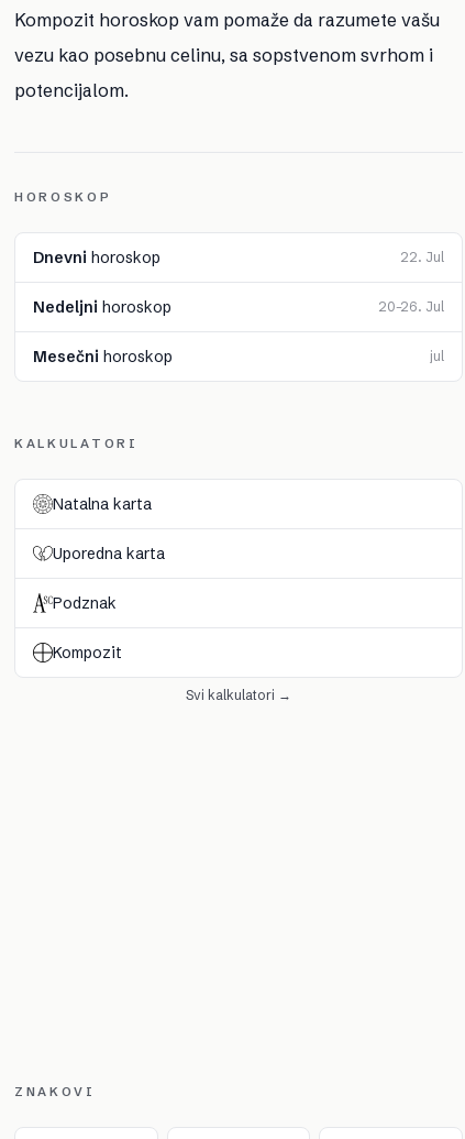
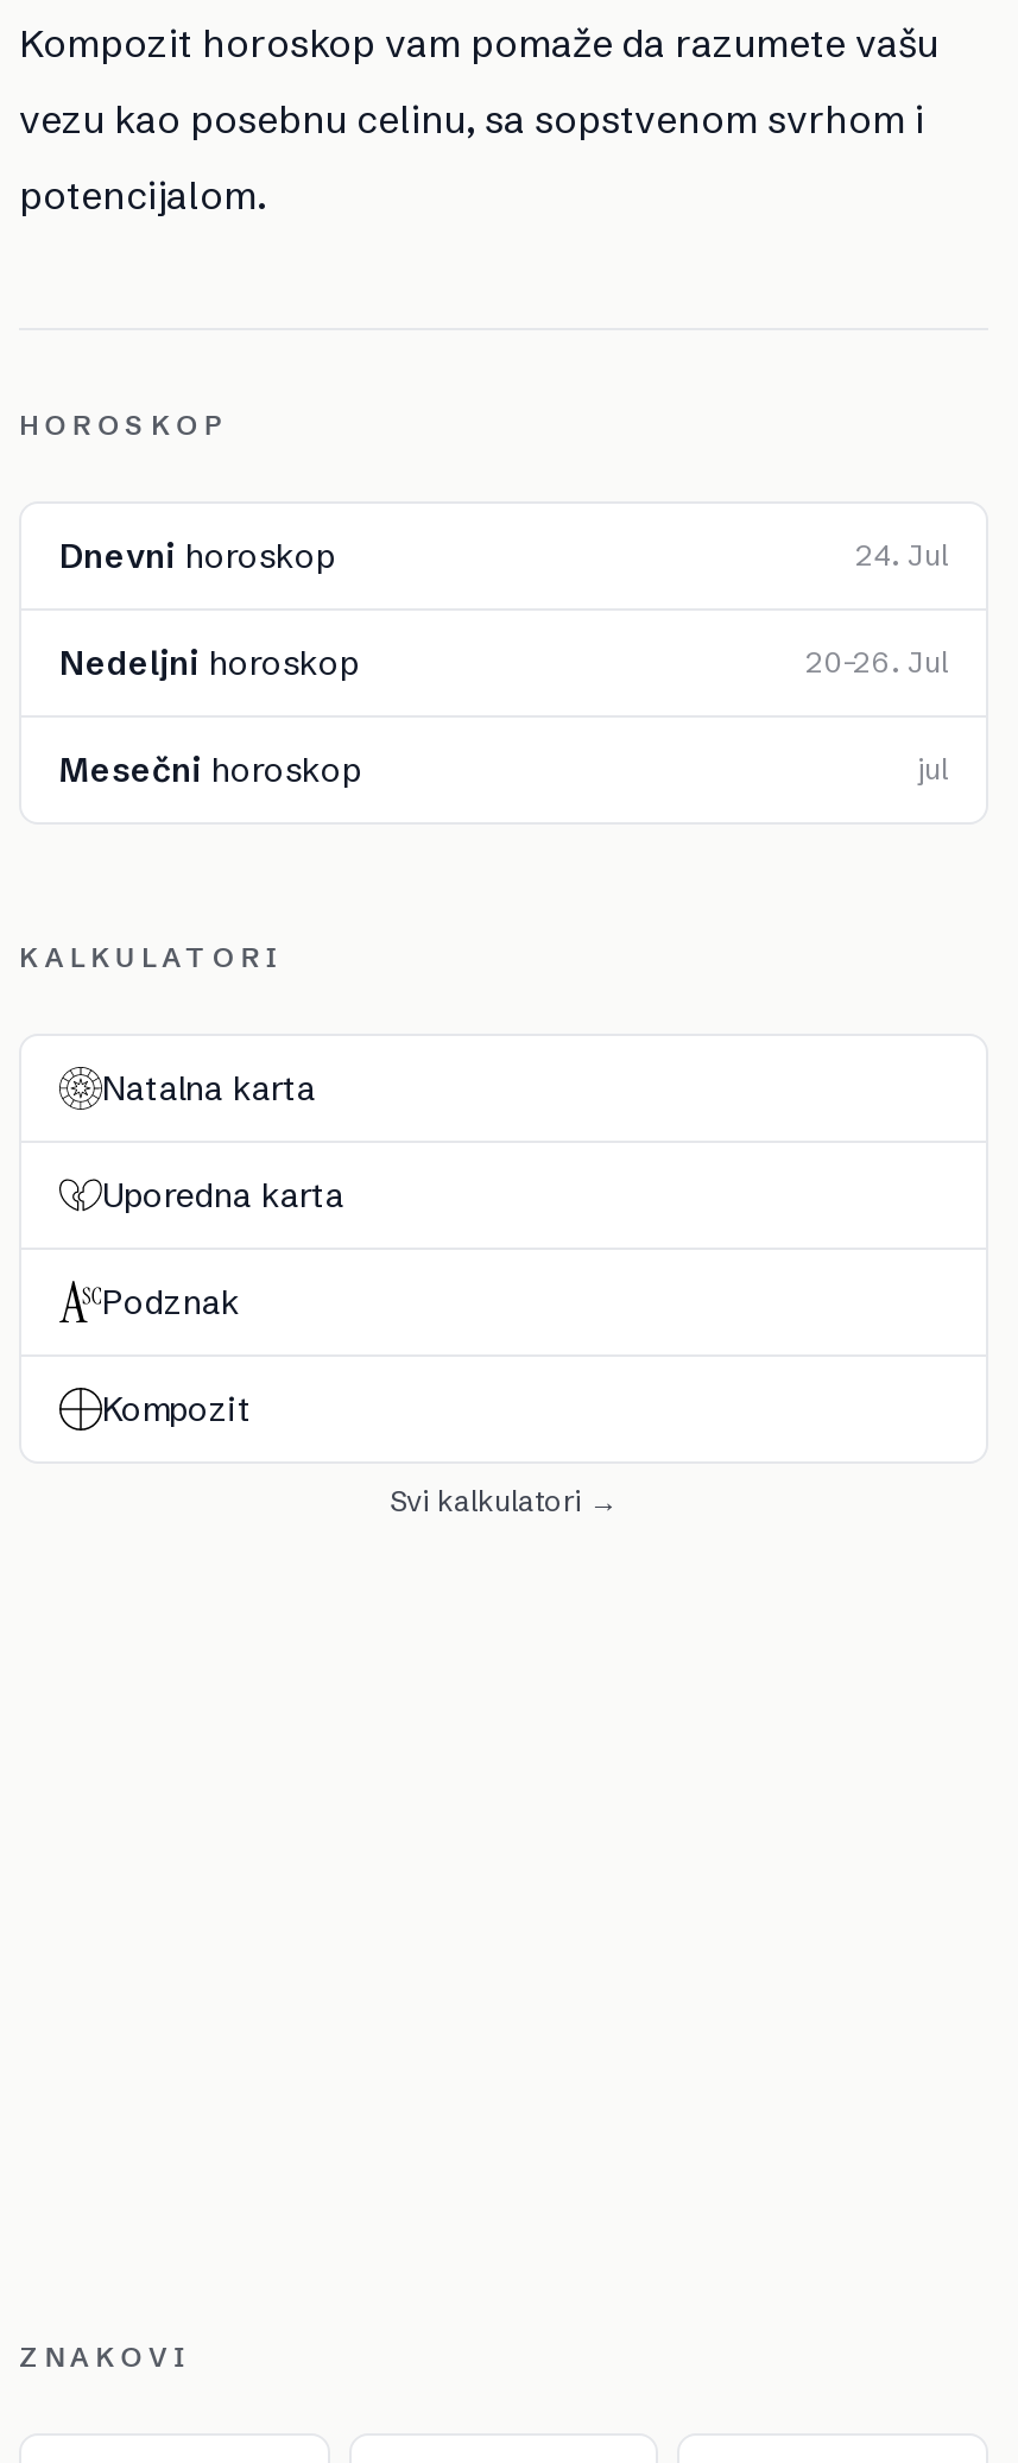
[400,249,444,265] 22. Jul -> [855,537,948,573] 24. Jul

